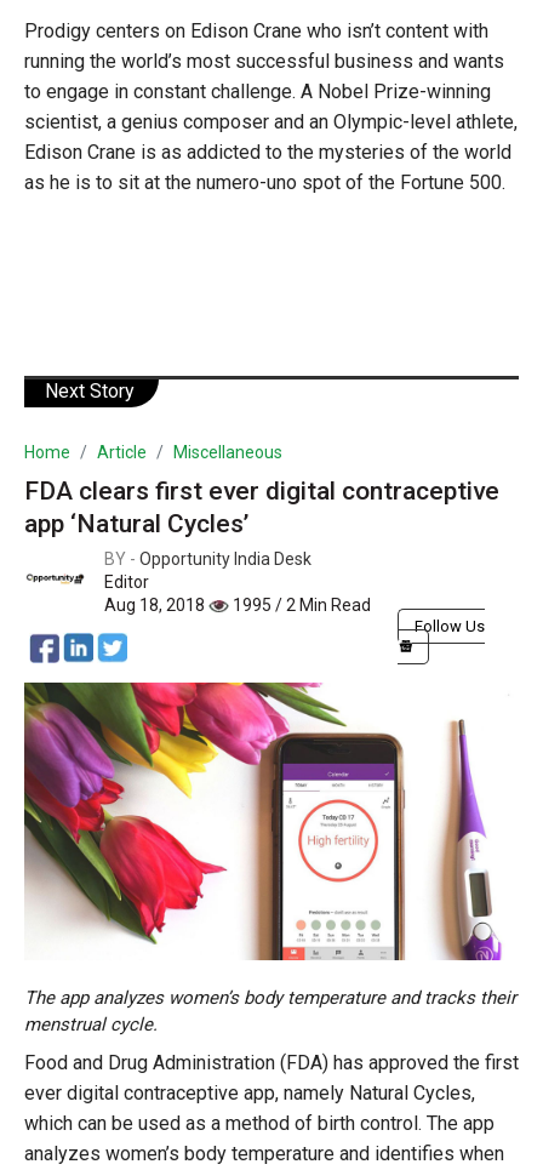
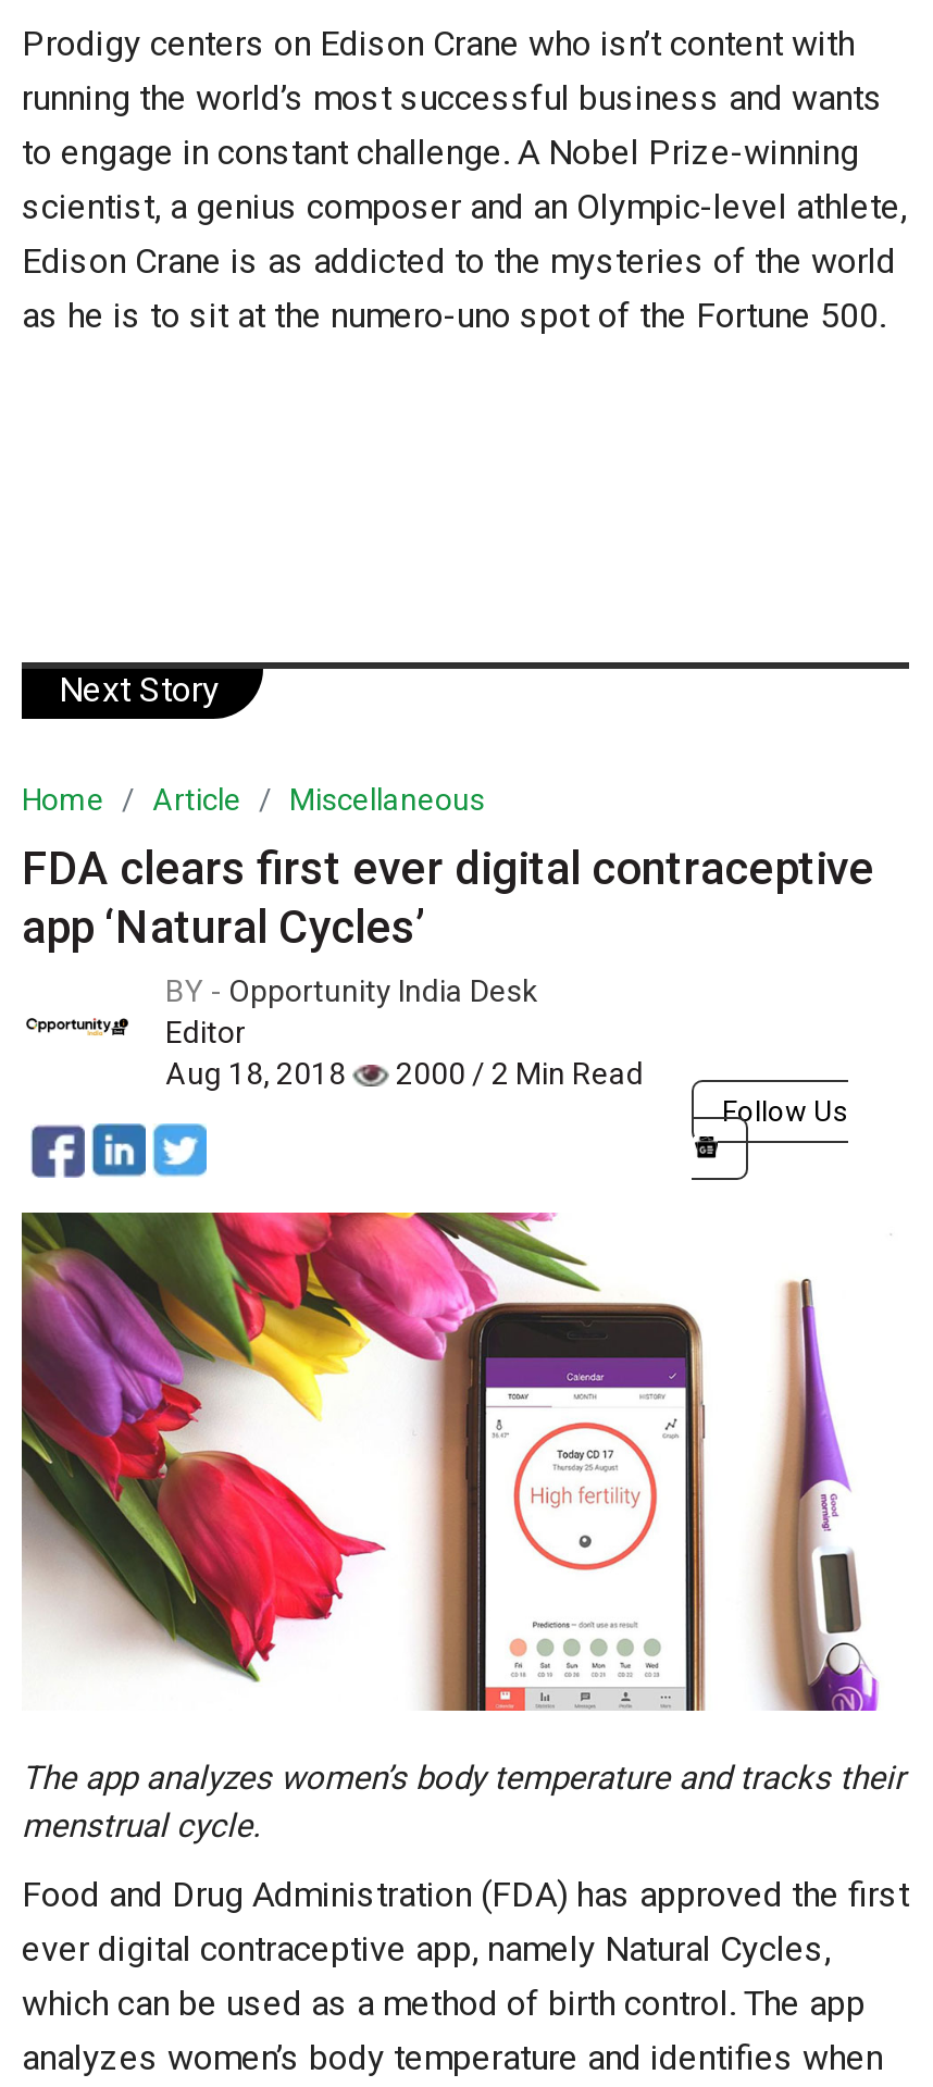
[104,595,371,614] Aug 18, 2018 1995 / 2 Min Read -> [165,1055,644,1090] Aug 18, 2018 2000 / 2 Min Read

